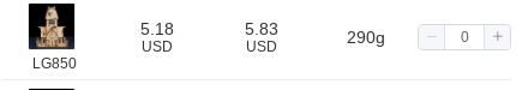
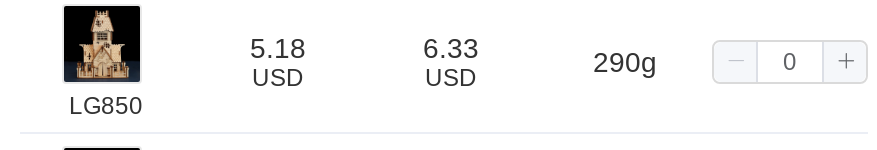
[244,19,278,38] 5.83 -> [423,32,479,64] 6.33

